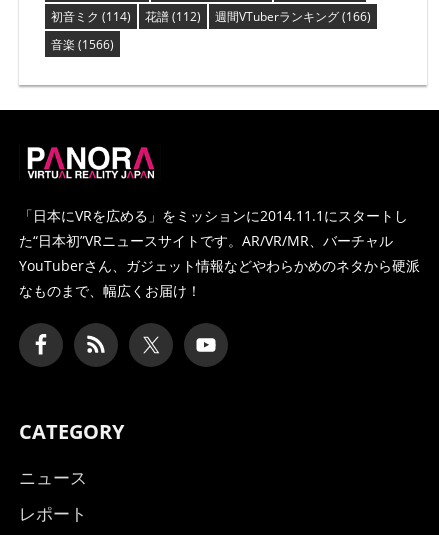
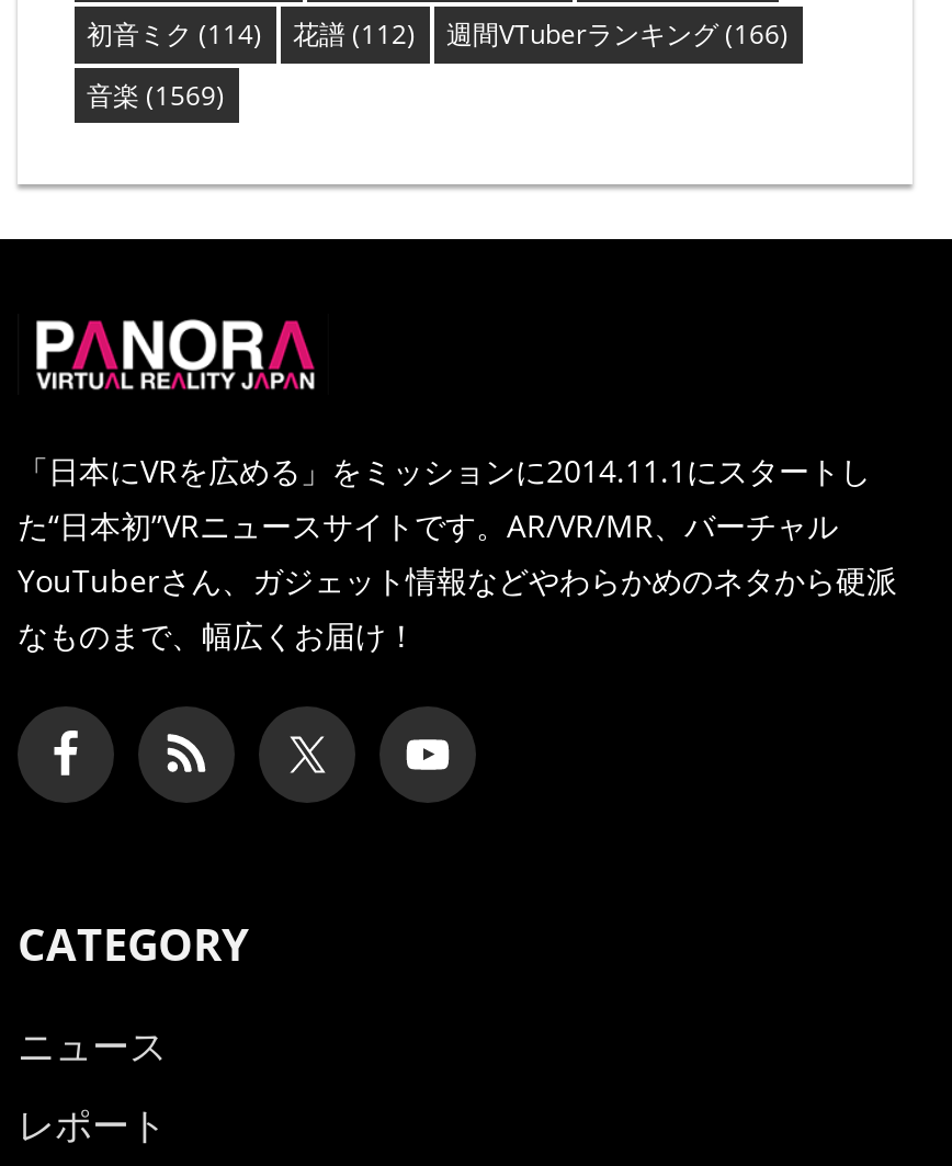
[50,36,113,53] 音楽(1566) -> [87,77,225,115] 音楽(1569)

